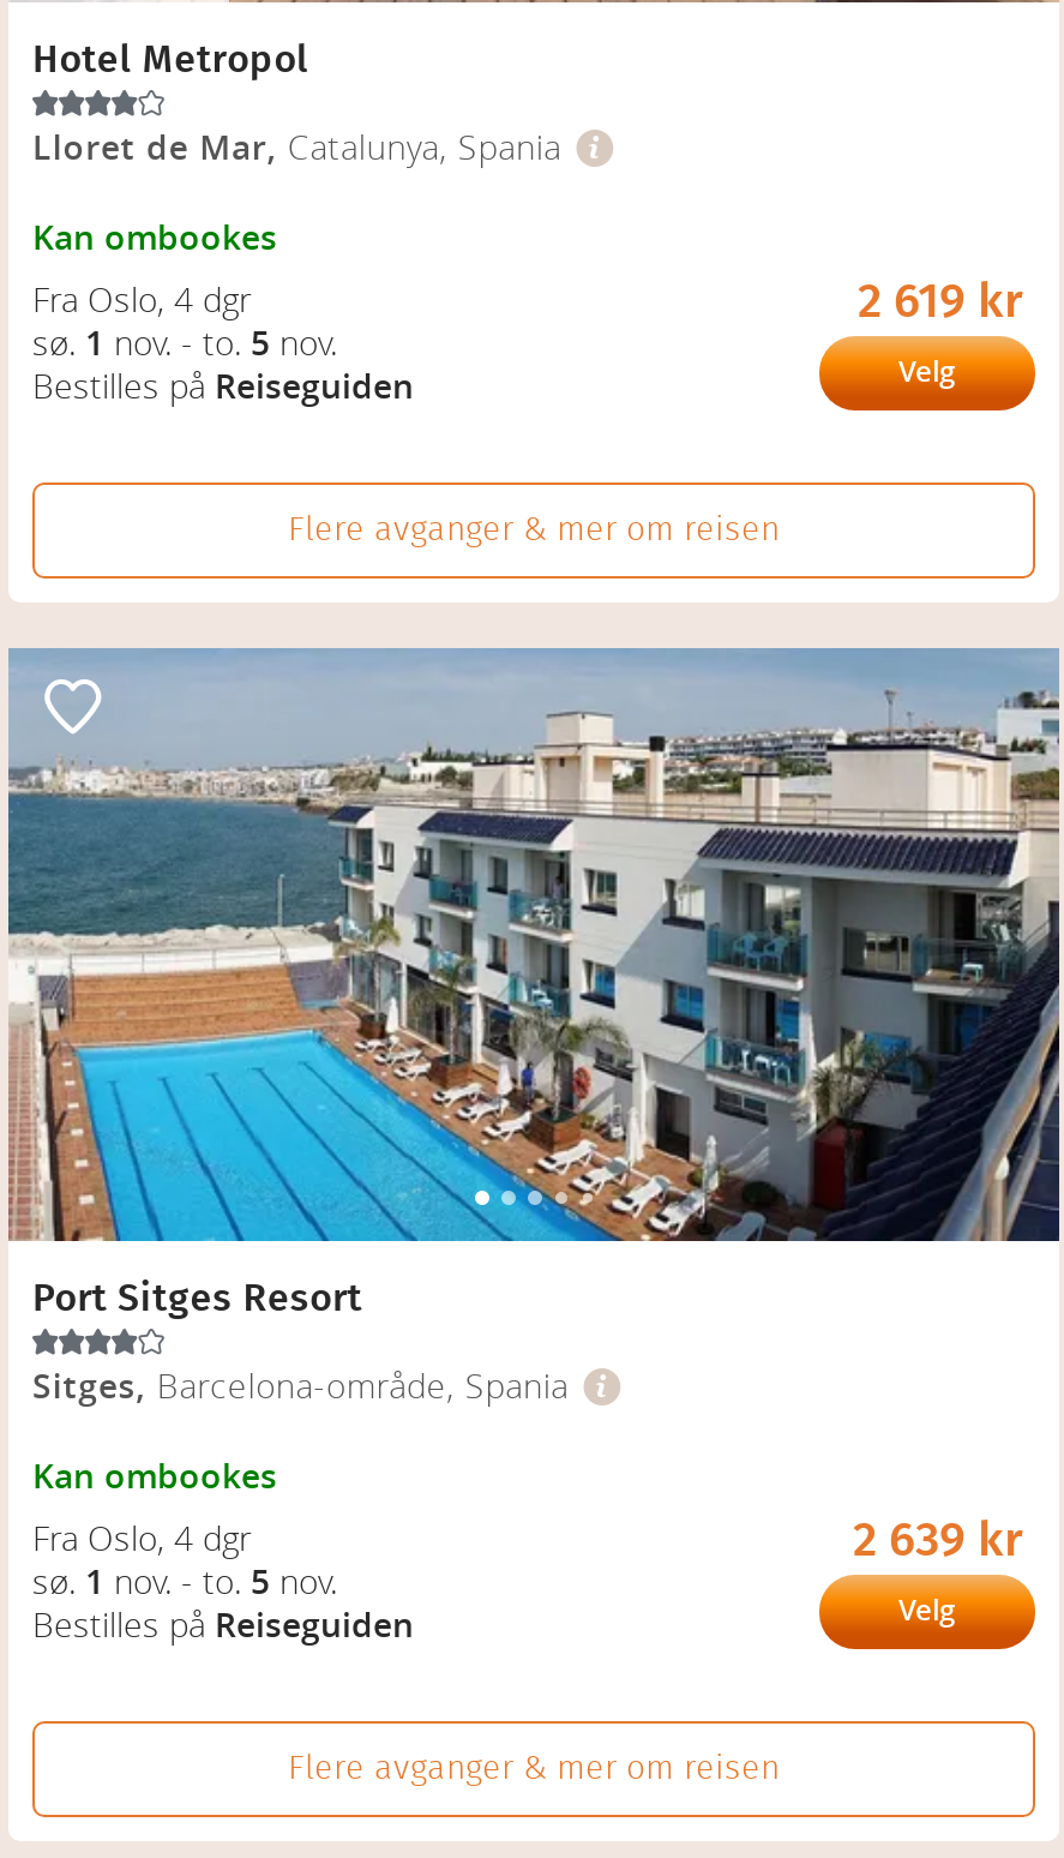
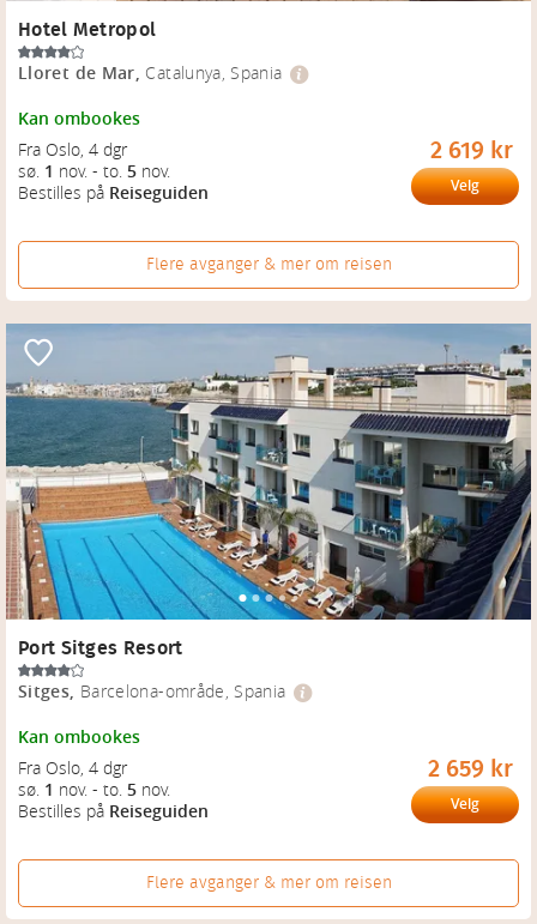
[853,1517,1023,1565] 2 639 kr -> [428,757,513,781] 2 659 kr

